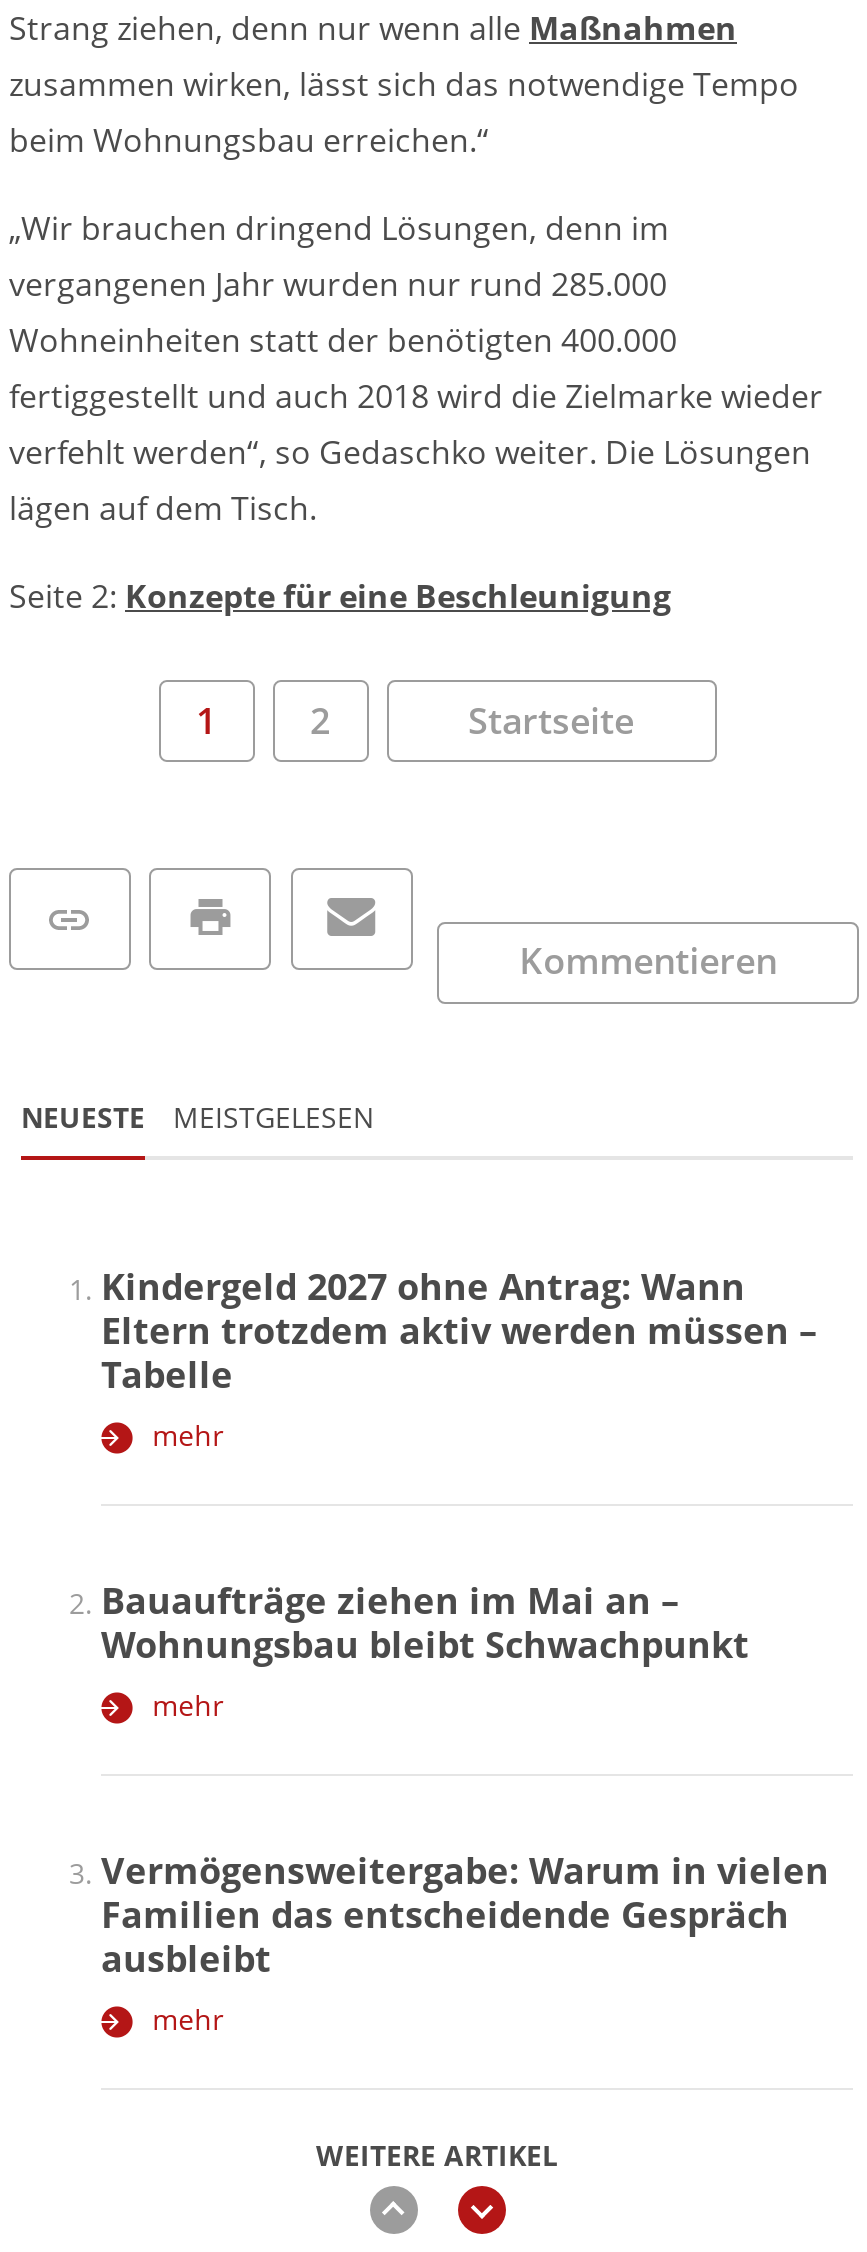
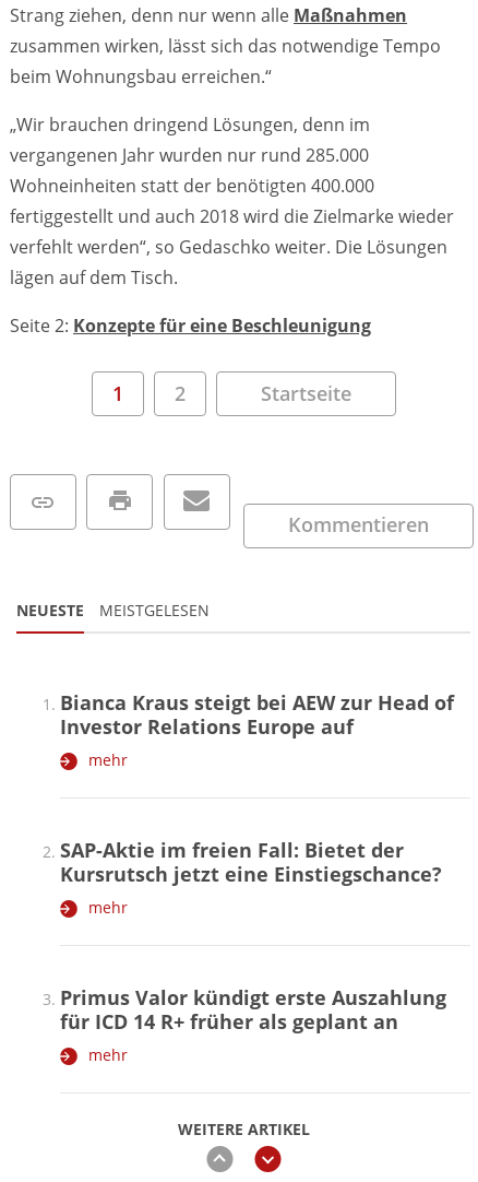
[101,1262,817,1398] Kindergeld 2027 ohne Antrag: Wann | Eltern trotzdem aktiv werden müssen – | Tabelle -> [60,689,454,740] Bianca Kraus steigt bei AEW zur Head of | Investor Relations Europe auf
[101,1576,749,1668] Bauaufträge ziehen im Mai an – | Wohnungsbau bleibt Schwachpunkt -> [60,837,442,887] SAP-Aktie im freien Fall: Bietet der | Kursrutsch jetzt eine Einstiegschance?
[101,1846,829,1982] Vermögensweitergabe: Warum in vielen | Familien das entscheidende Gespräch | ausbleibt -> [60,984,446,1035] Primus Valor kündigt erste Auszahlung | für ICD 14 R+ früher als geplant an

